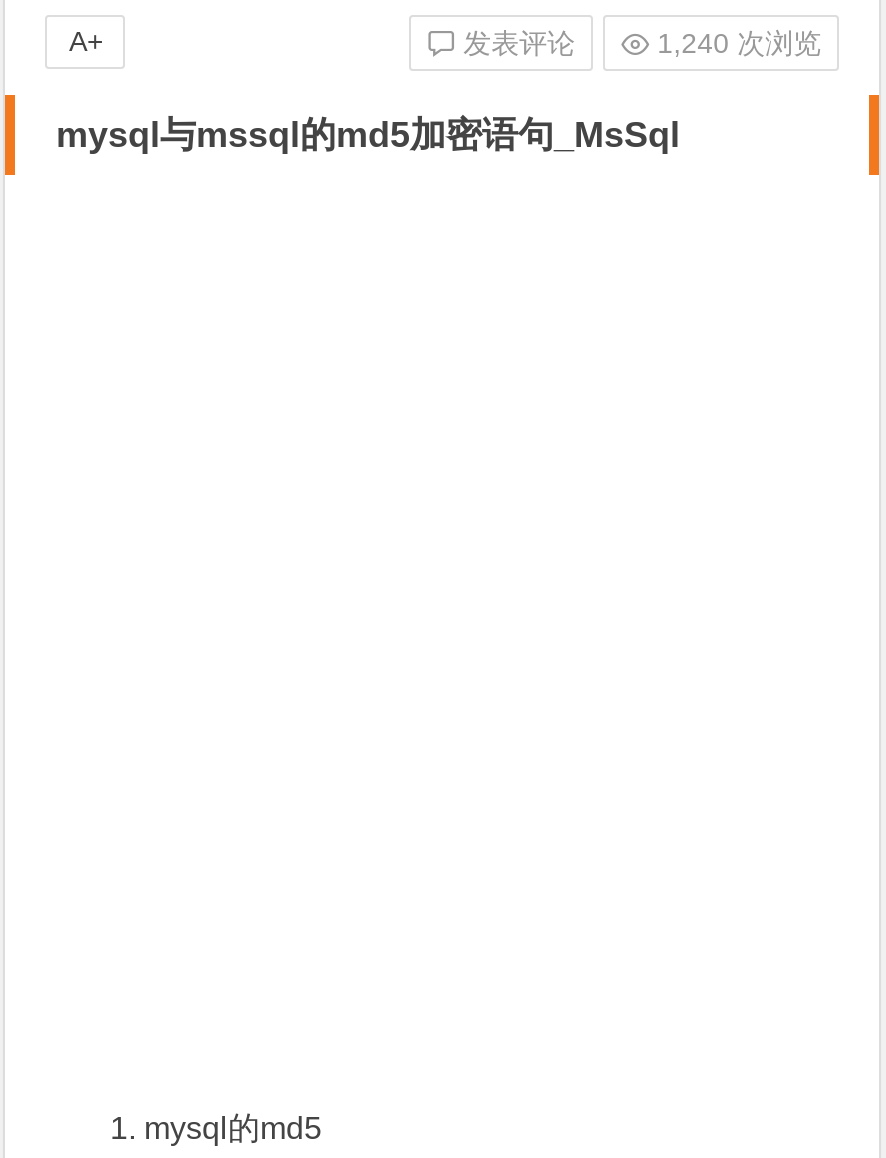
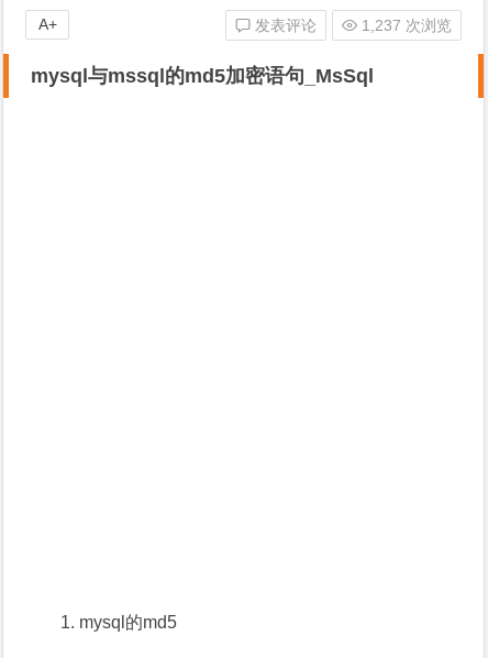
[649,27,821,59] 1,240 次浏览 -> [357,17,452,34] 1,237 次浏览

